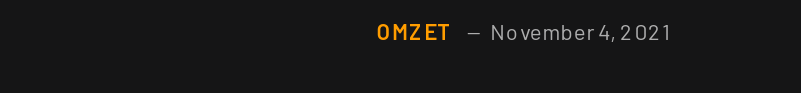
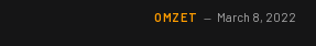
[377,19,670,45] OMZET November 4, 2021 -> [155,10,296,24] OMZET March 8, 2022

